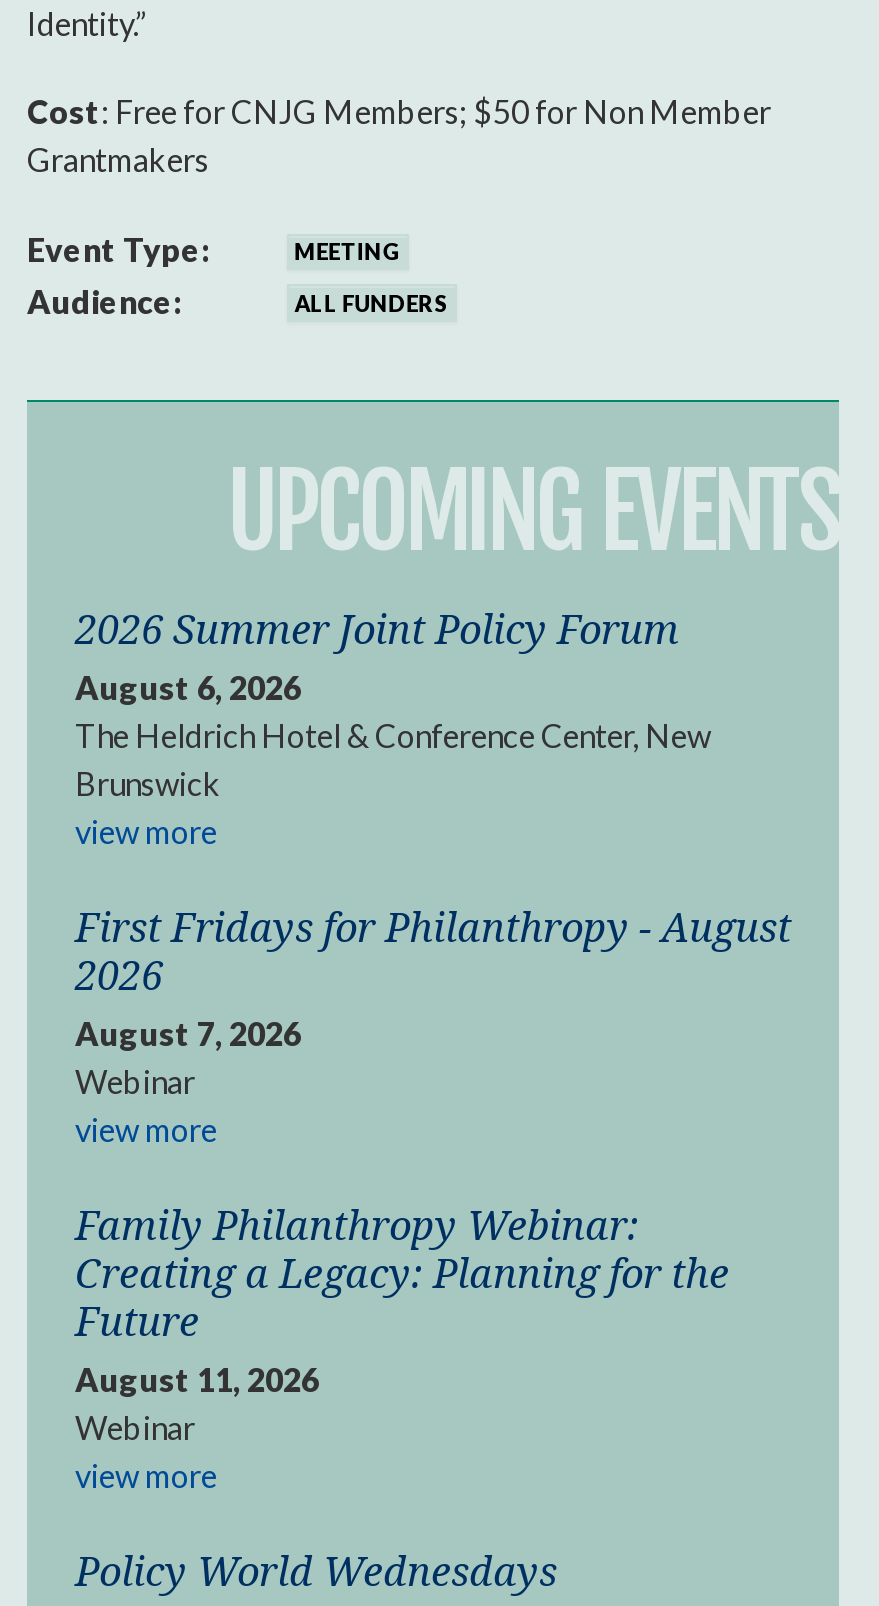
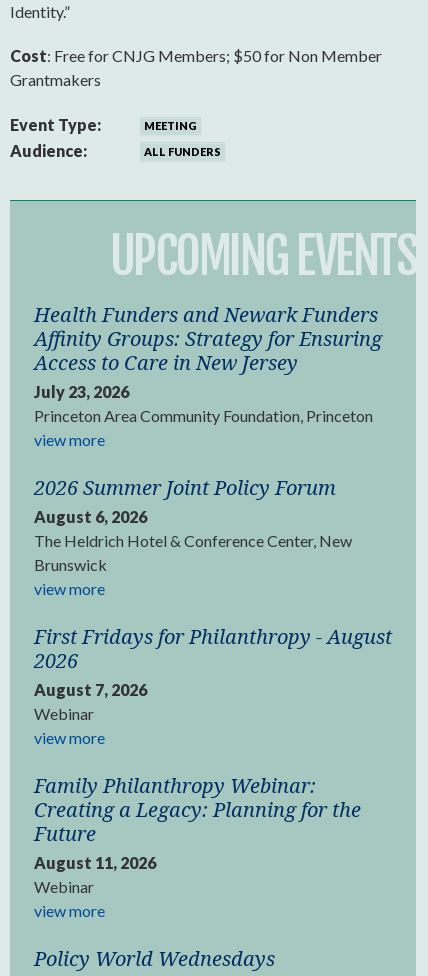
none -> [34,301,382,449] Health Funders and Newark Funders | Affinity Groups: Strategy for Ensuring | Access to Care in New Jersey | July 23, 2026 | Princeton Area Community Foundation, Princeton | view more

